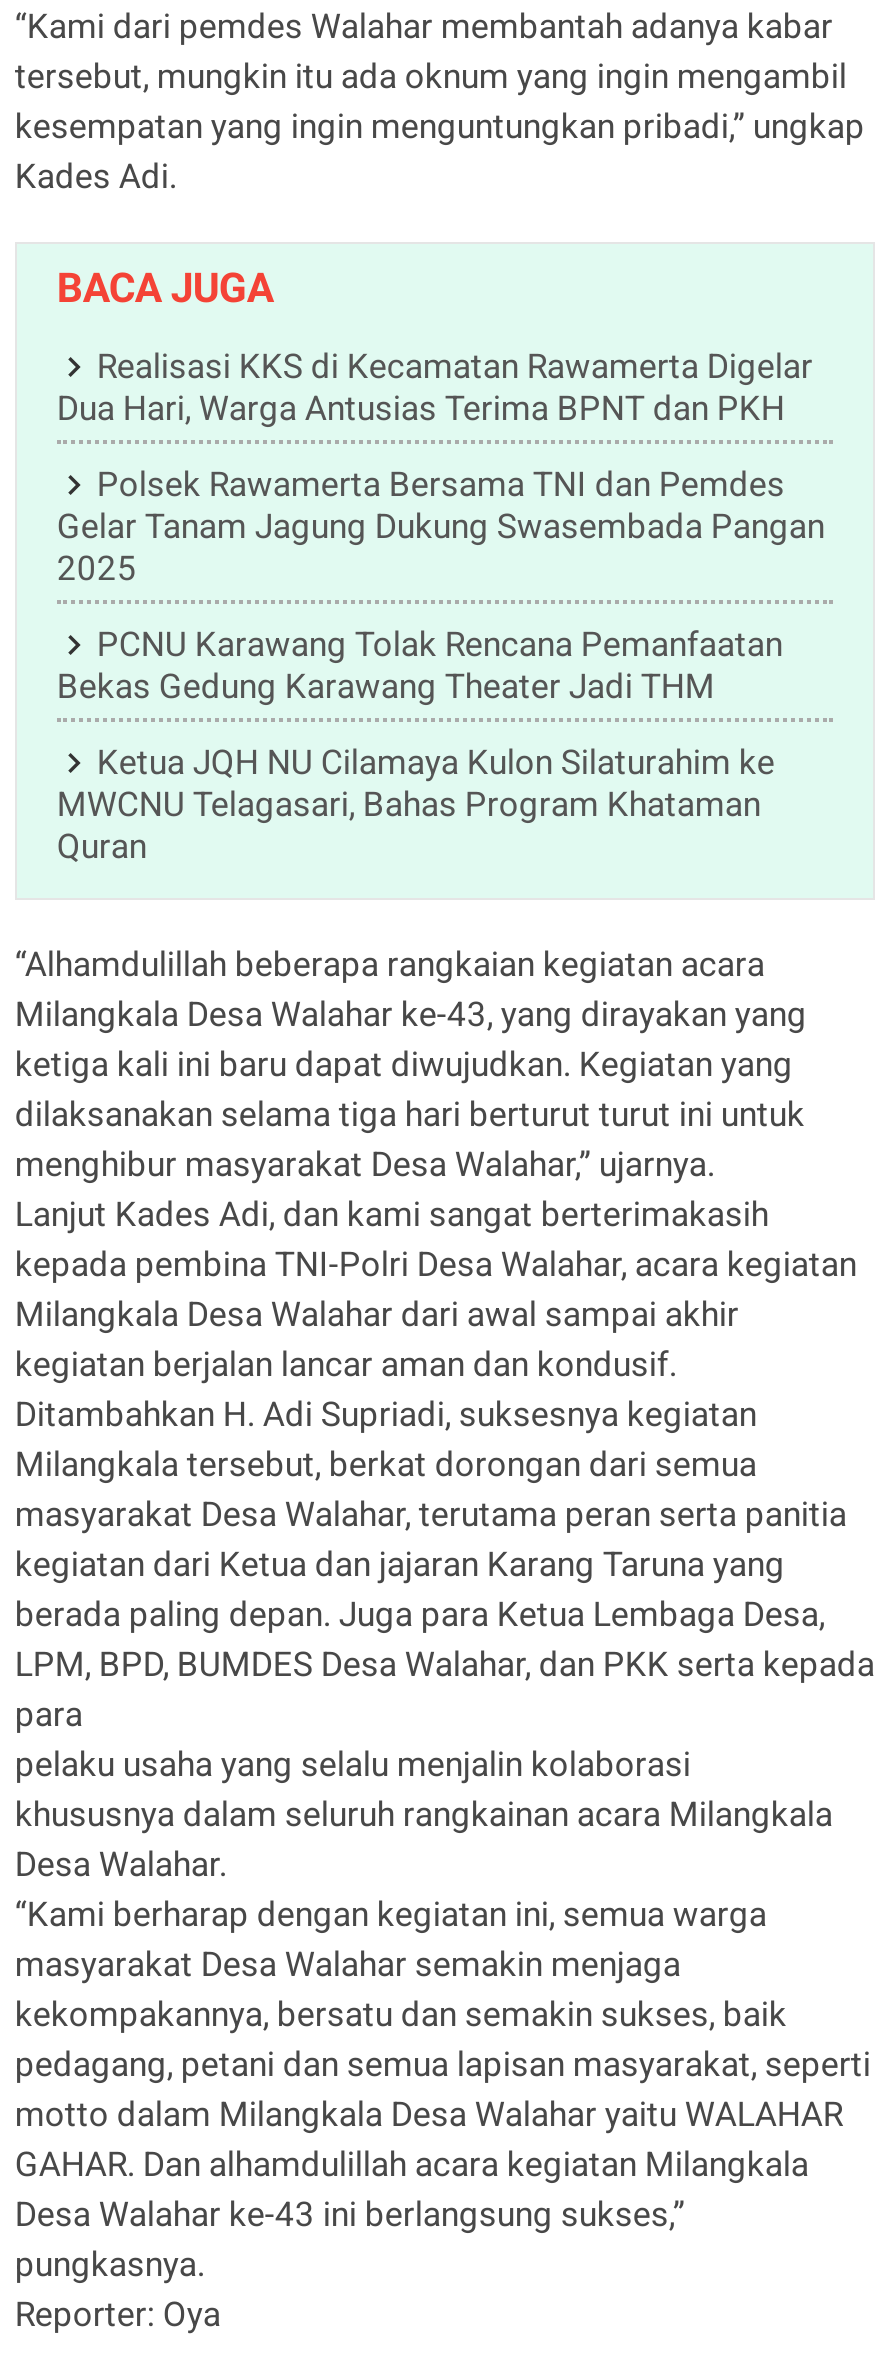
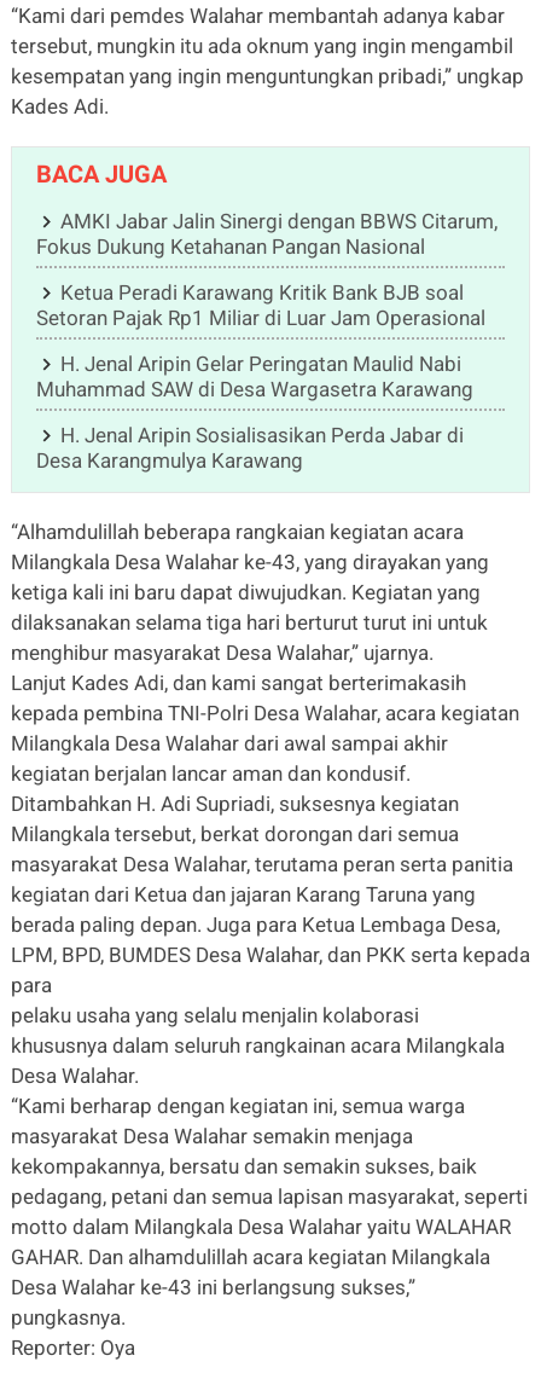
[57,346,813,428] Realisasi KKS di Kecamatan Rawamerta Digelar | Dua Hari, Warga Antusias Terima BPNT dan PKH -> [36,209,497,259] AMKI Jabar Jalin Sinergi dengan BBWS Citarum, | Fokus Dukung Ketahanan Pangan Nasional
[57,464,825,588] Polsek Rawamerta Bersama TNI dan Pemdes | Gelar Tanam Jagung Dukung Swasembada Pangan | 2025 -> [36,280,485,330] Ketua Peradi Karawang Kritik Bank BJB soal | Setoran Pajak Rp1 Miliar di Luar Jam Operasional
[57,624,783,706] PCNU Karawang Tolak Rencana Pemanfaatan | Bekas Gedung Karawang Theater Jadi THM -> [36,352,473,401] H. Jenal Aripin Gelar Peringatan Maulid Nabi | Muhammad SAW di Desa Wargasetra Karawang
[57,742,775,866] Ketua JQH NU Cilamaya Kulon Silaturahim ke | MWCNU Telagasari, Bahas Program Khataman | Quran -> [36,423,464,473] H. Jenal Aripin Sosialisasikan Perda Jabar di | Desa Karangmulya Karawang

